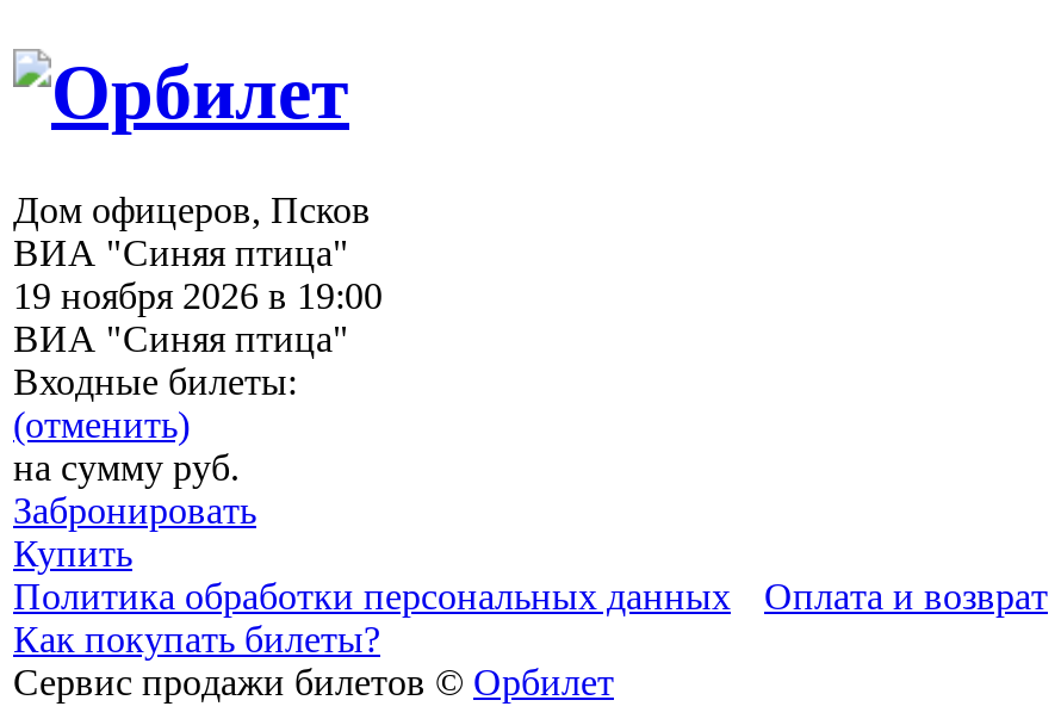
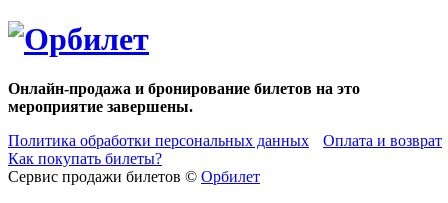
[13,189,383,573] Дом офицеров, Псков | ВИА "Синяя птица" | 19 ноября 2026 в 19:00 | ВИА "Синяя птица" | Входные билеты: | (отменить) | на сумму руб. | Забронировать | Купить -> [8,80,360,115] Онлайн-продажа и бронирование билетов на это | мероприятие завершены.

